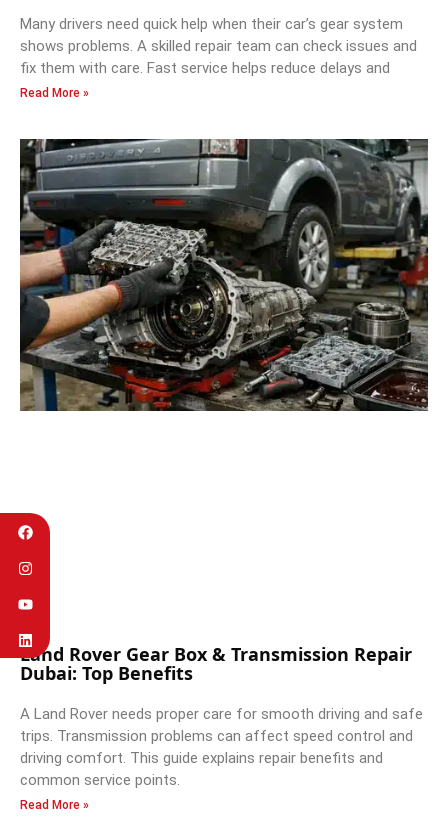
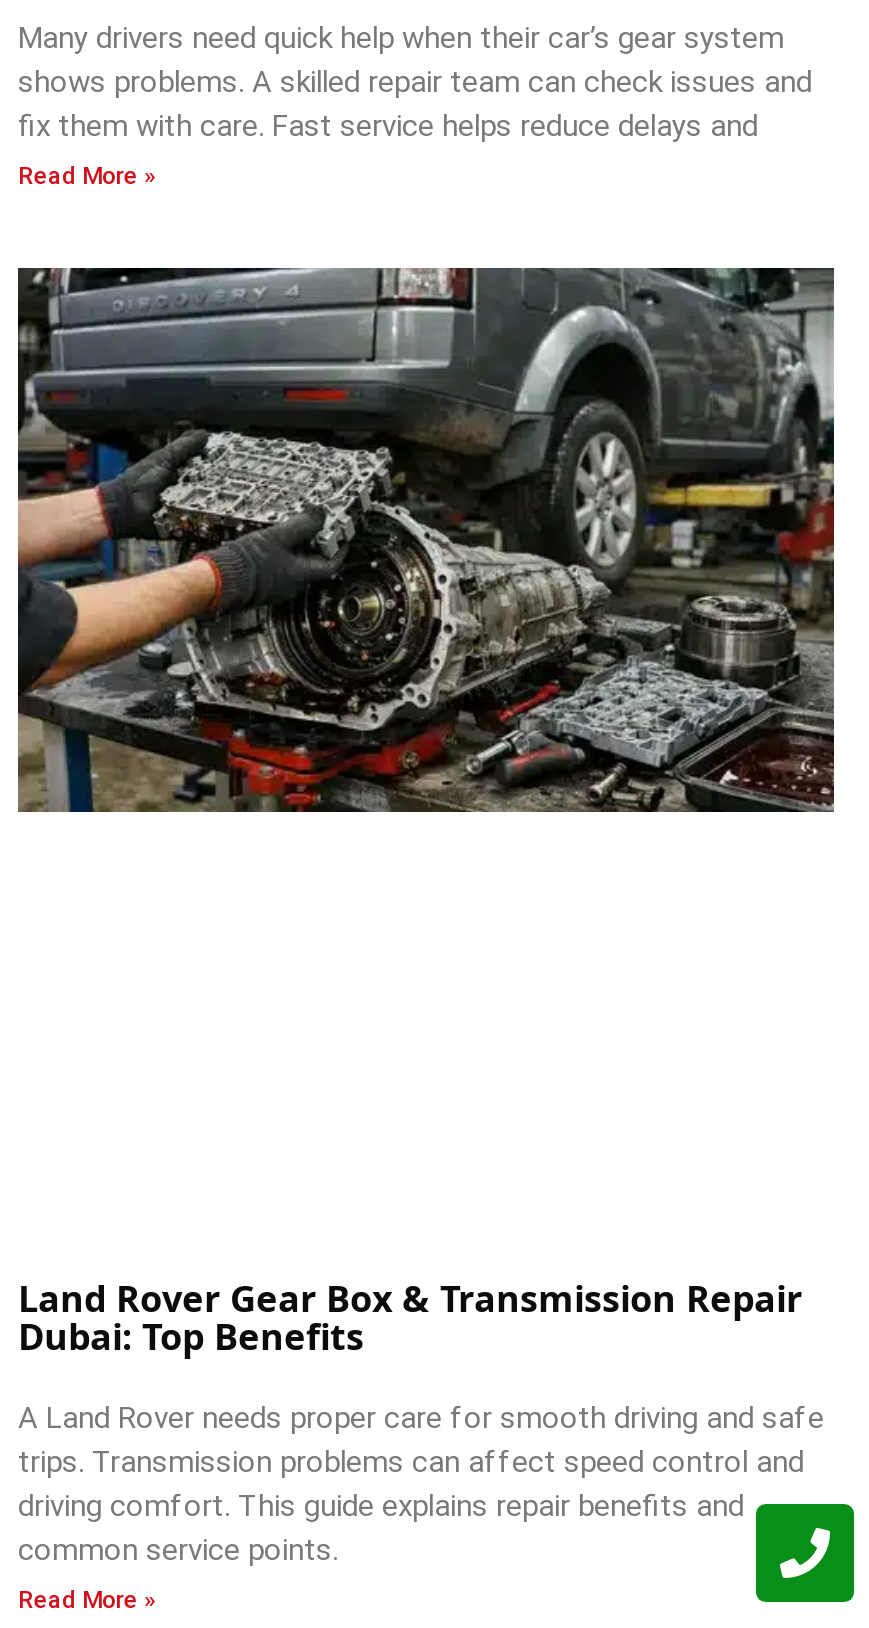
[3,512,51,659] [image] -> none
none -> [754,1502,856,1604] [image]

